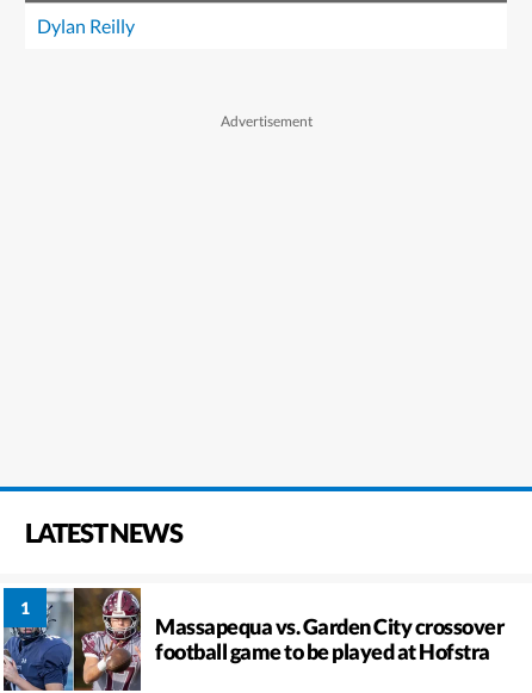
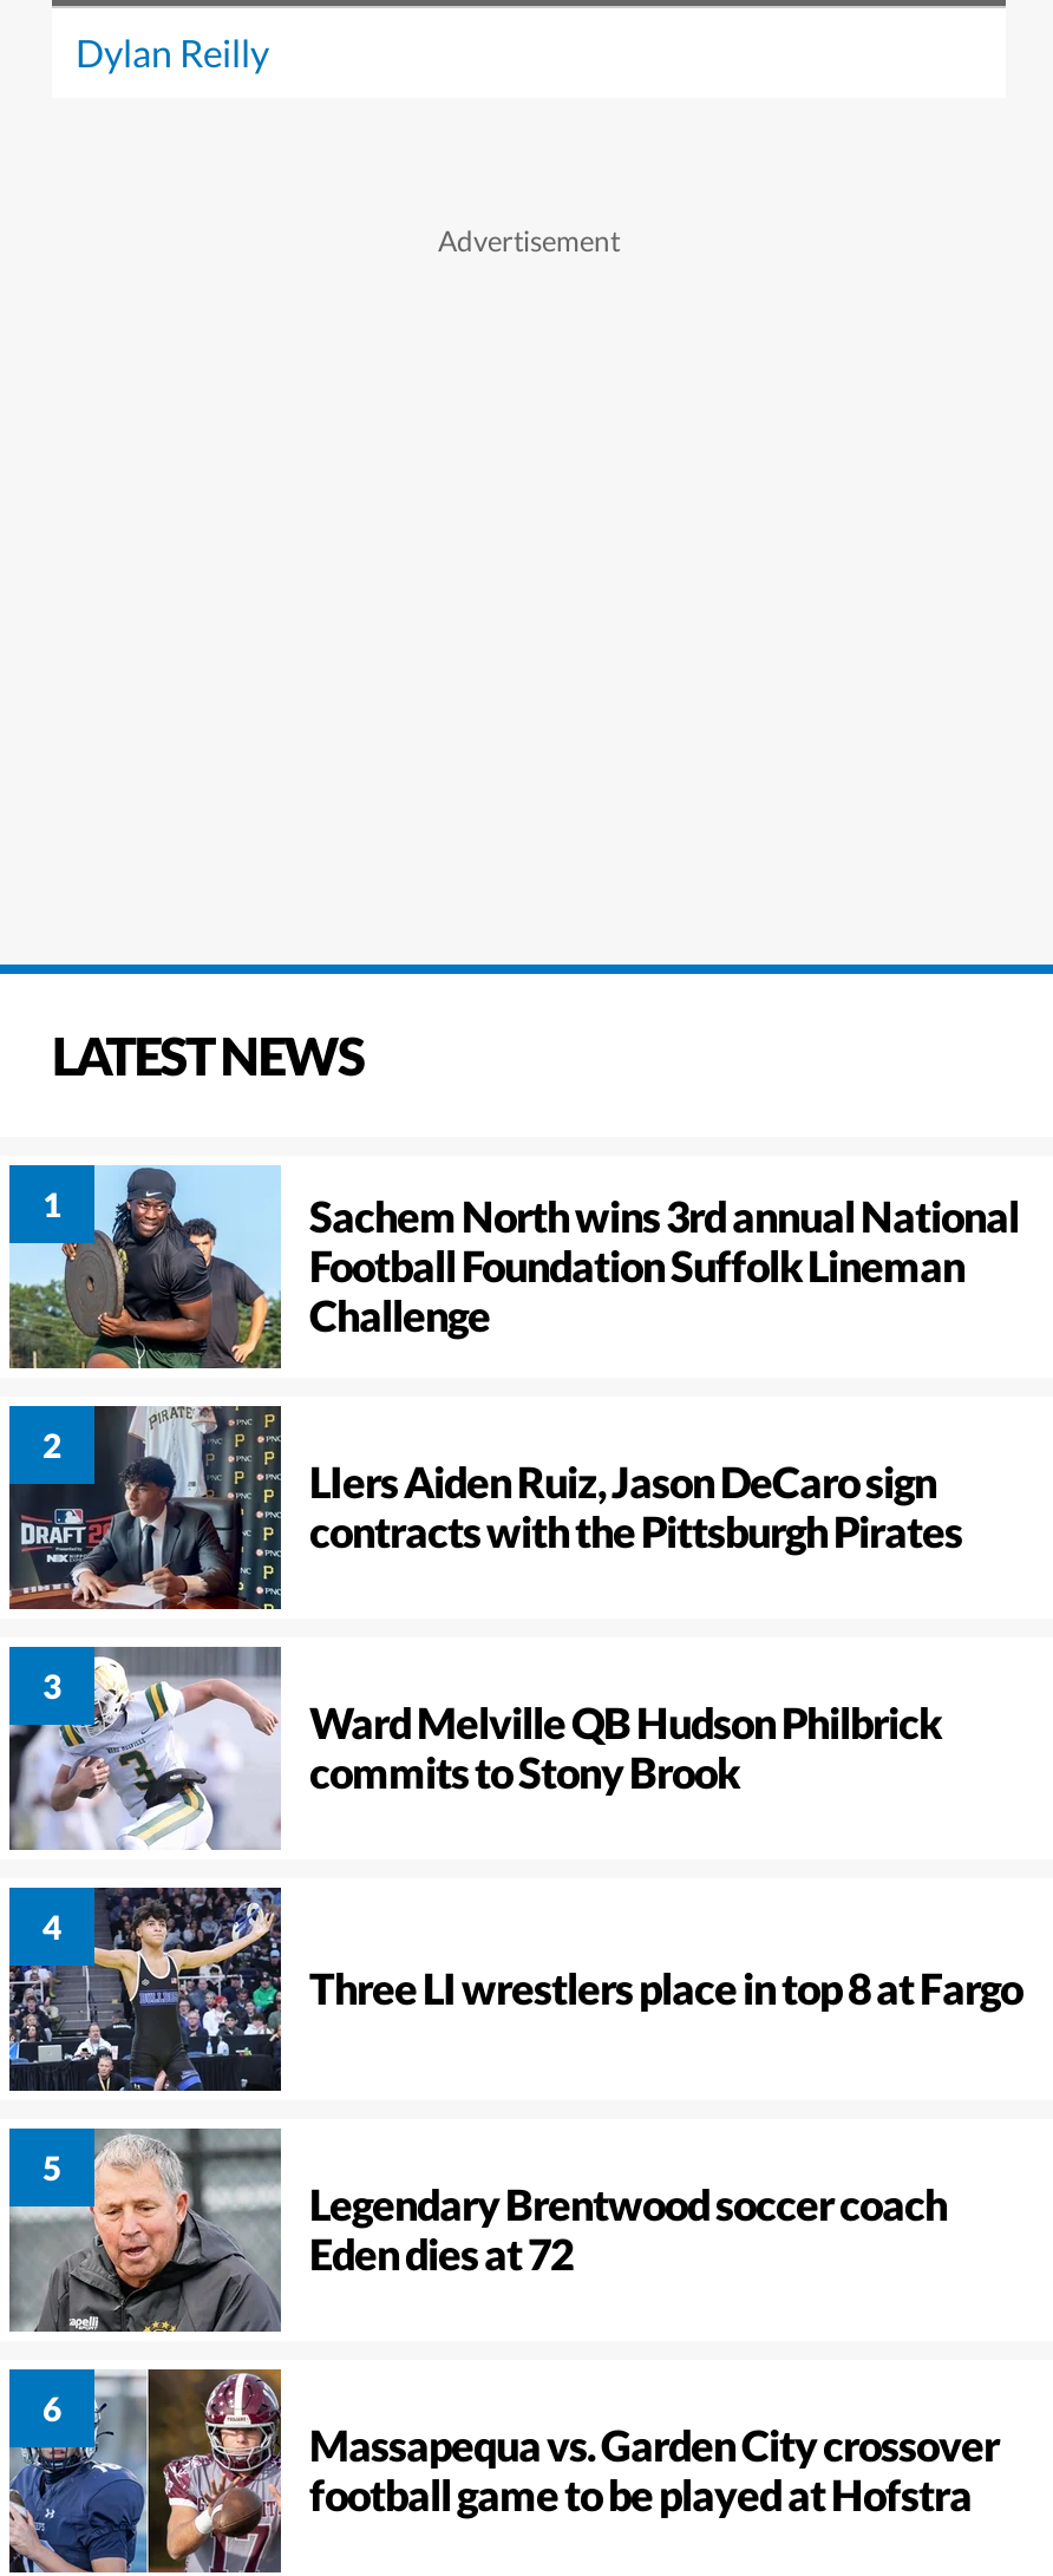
none -> [7,1165,1019,1557] [image] | Sachem North wins 3rd annual National | Football Foundation Suffolk Lineman | Challenge | LIers Aiden Ruiz, Jason DeCaro sign | contracts with the Pittsburgh Pirates
none -> [7,1645,941,1850] [image] | Ward Melville QB Hudson Philbrick | commits to Stony Brook
none -> [7,1885,1022,2093] [image] | Three LI wrestlers place in top 8 at Fargo
none -> [7,2126,947,2334] [image] | Legendary Brentwood soccer coach | Eden dies at 72
none -> [7,1404,283,1611] [image]

